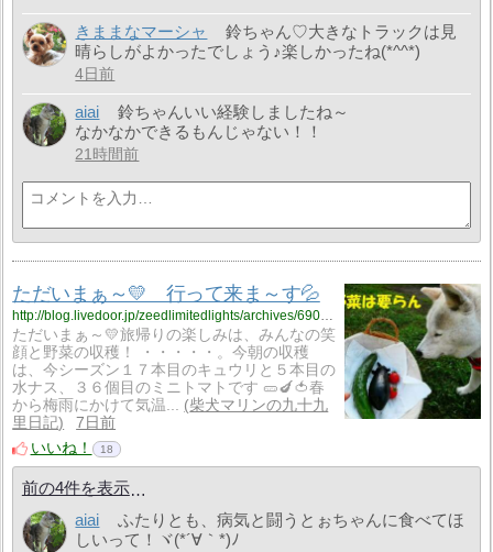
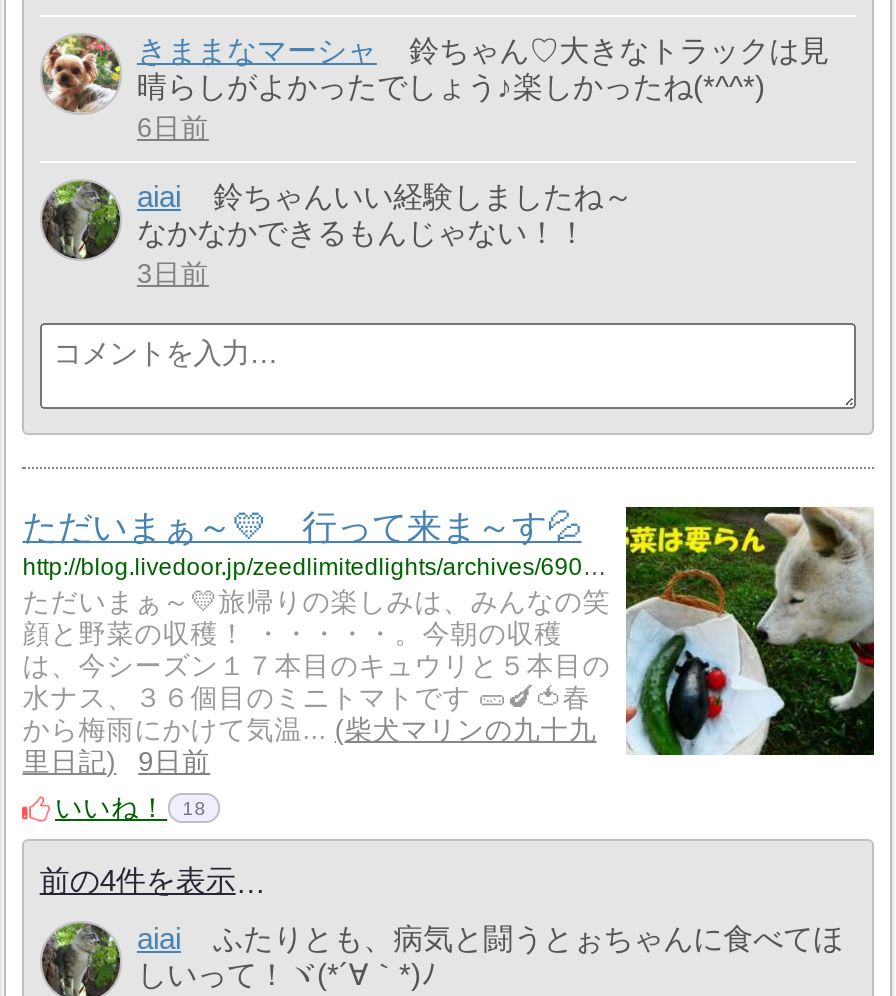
[75,66,115,82] 4日前 -> [137,112,209,142] 6日前
[75,146,139,163] 21時間前 -> [137,258,209,288] 3日前
[12,415,116,432] 里日記 7日前 -> [22,747,210,777] 里日記 9日前

